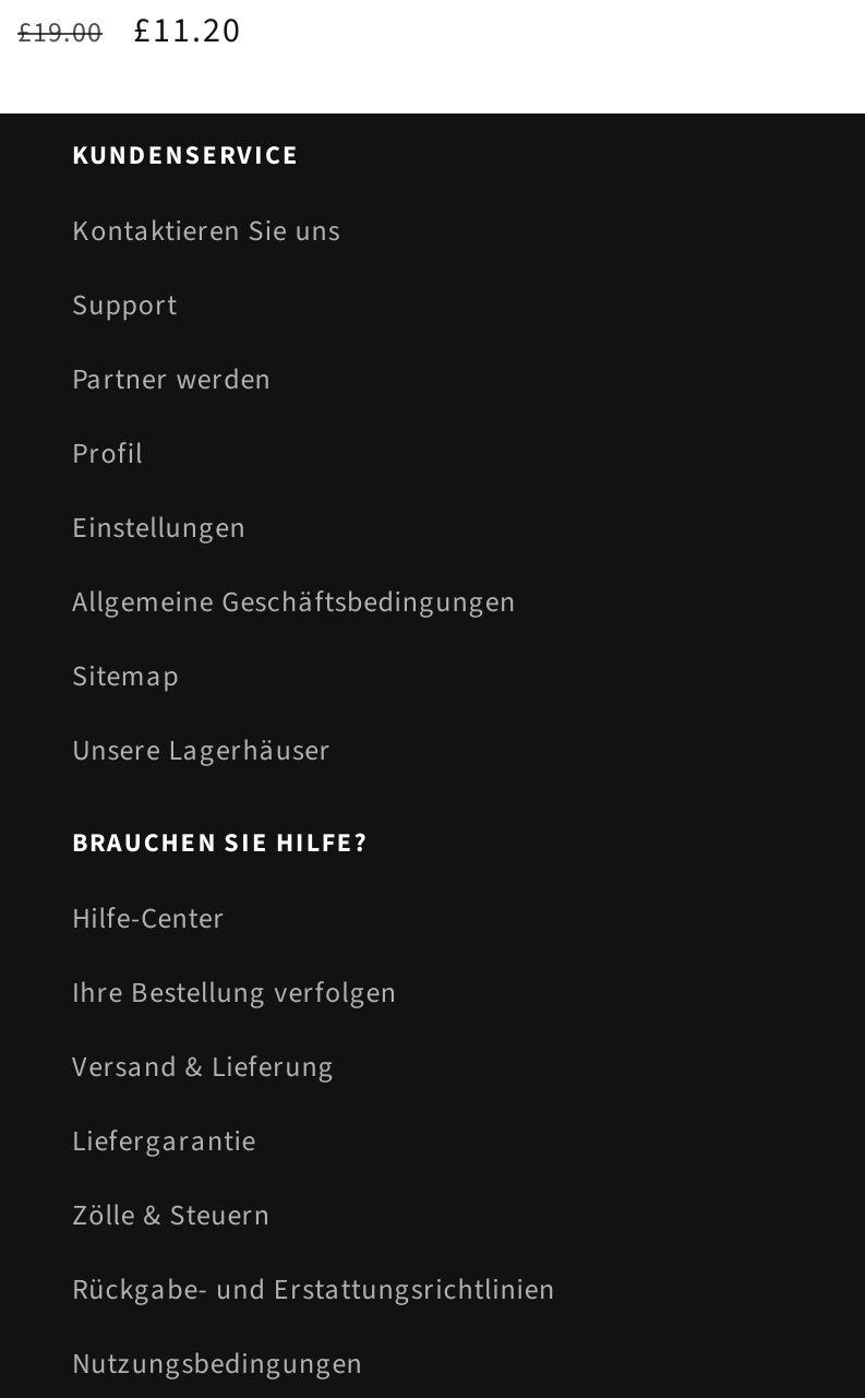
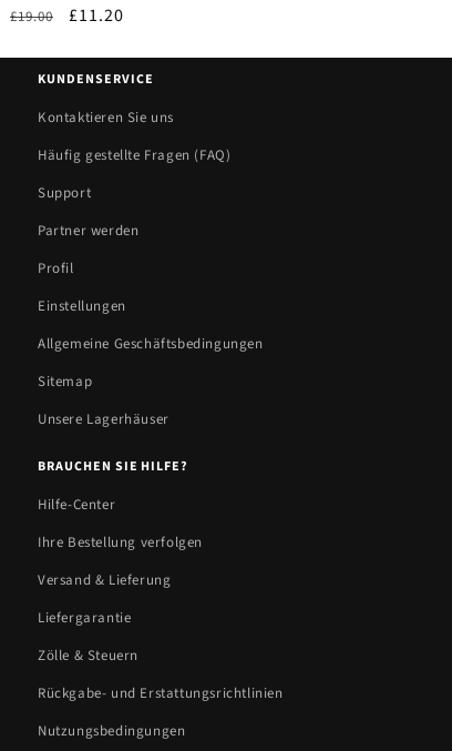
none -> [38,145,231,165] Häufig gestellte Fragen (FAQ)

